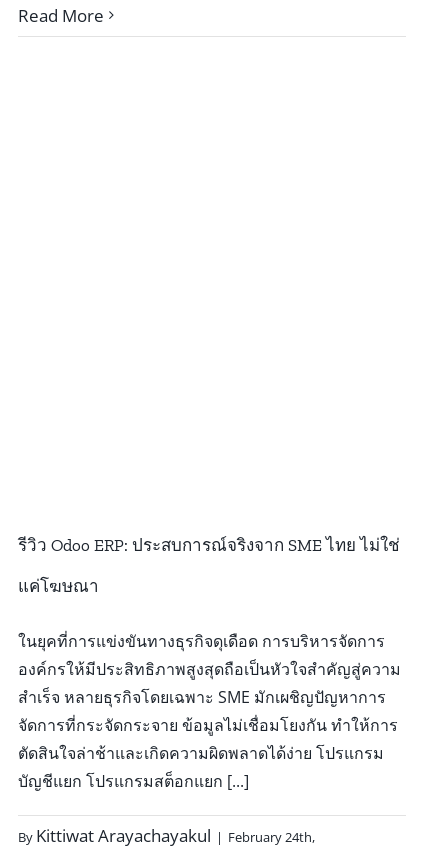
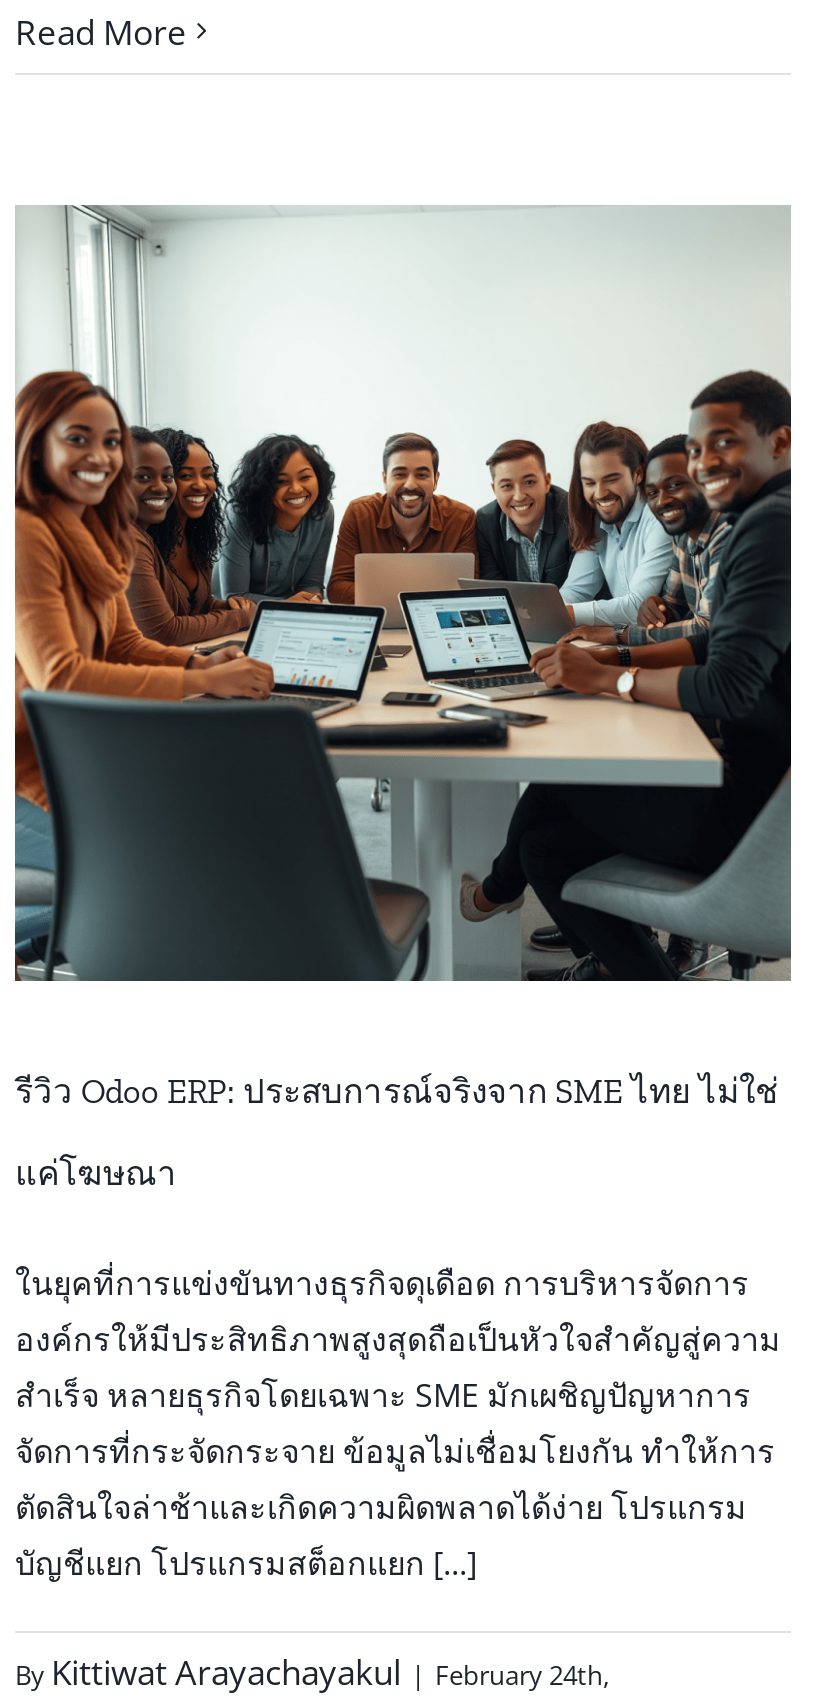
none -> [13,204,793,984] [image]

